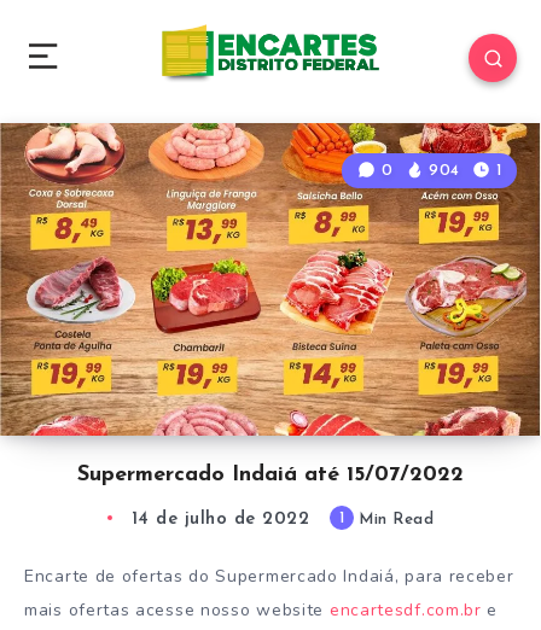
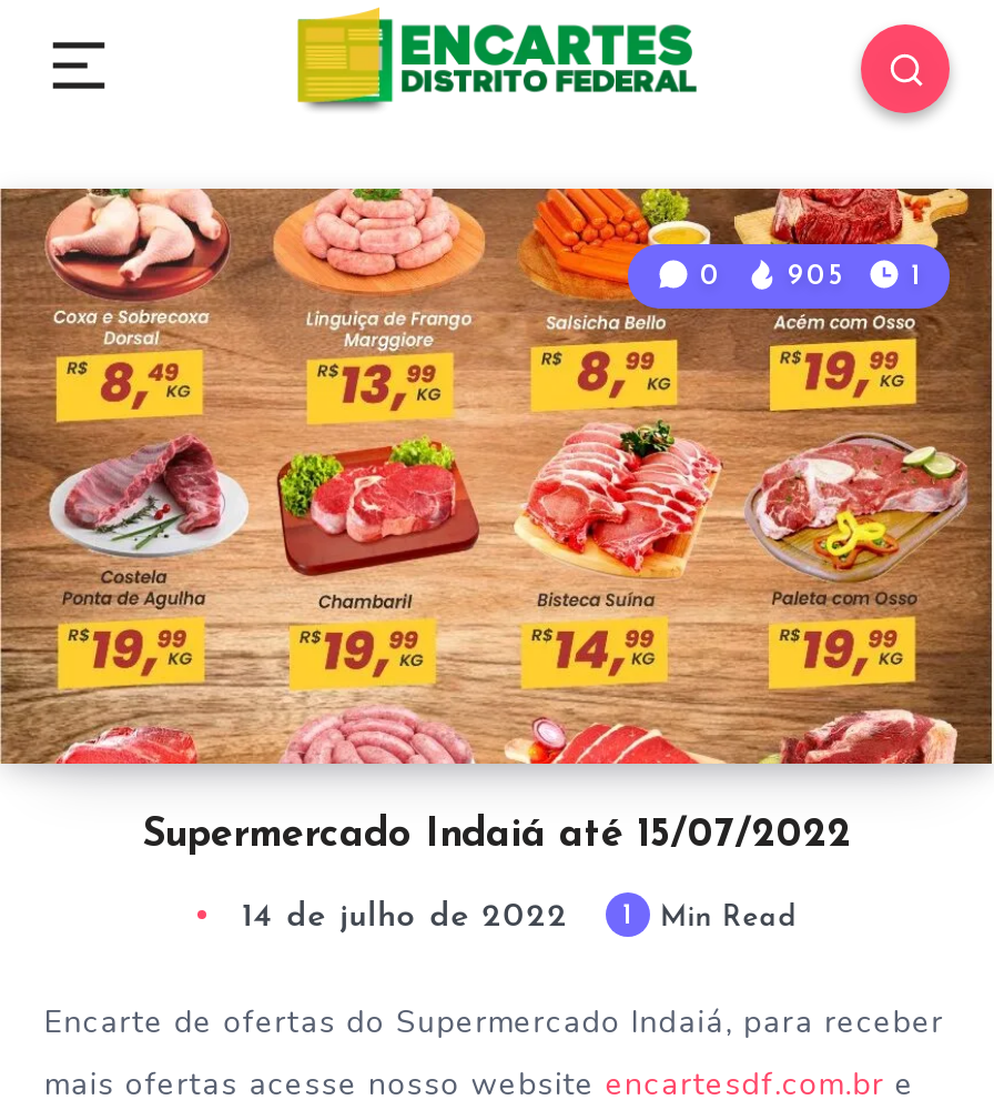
[381,163,501,178] 0 904 1 -> [700,261,921,290] 0 905 1

